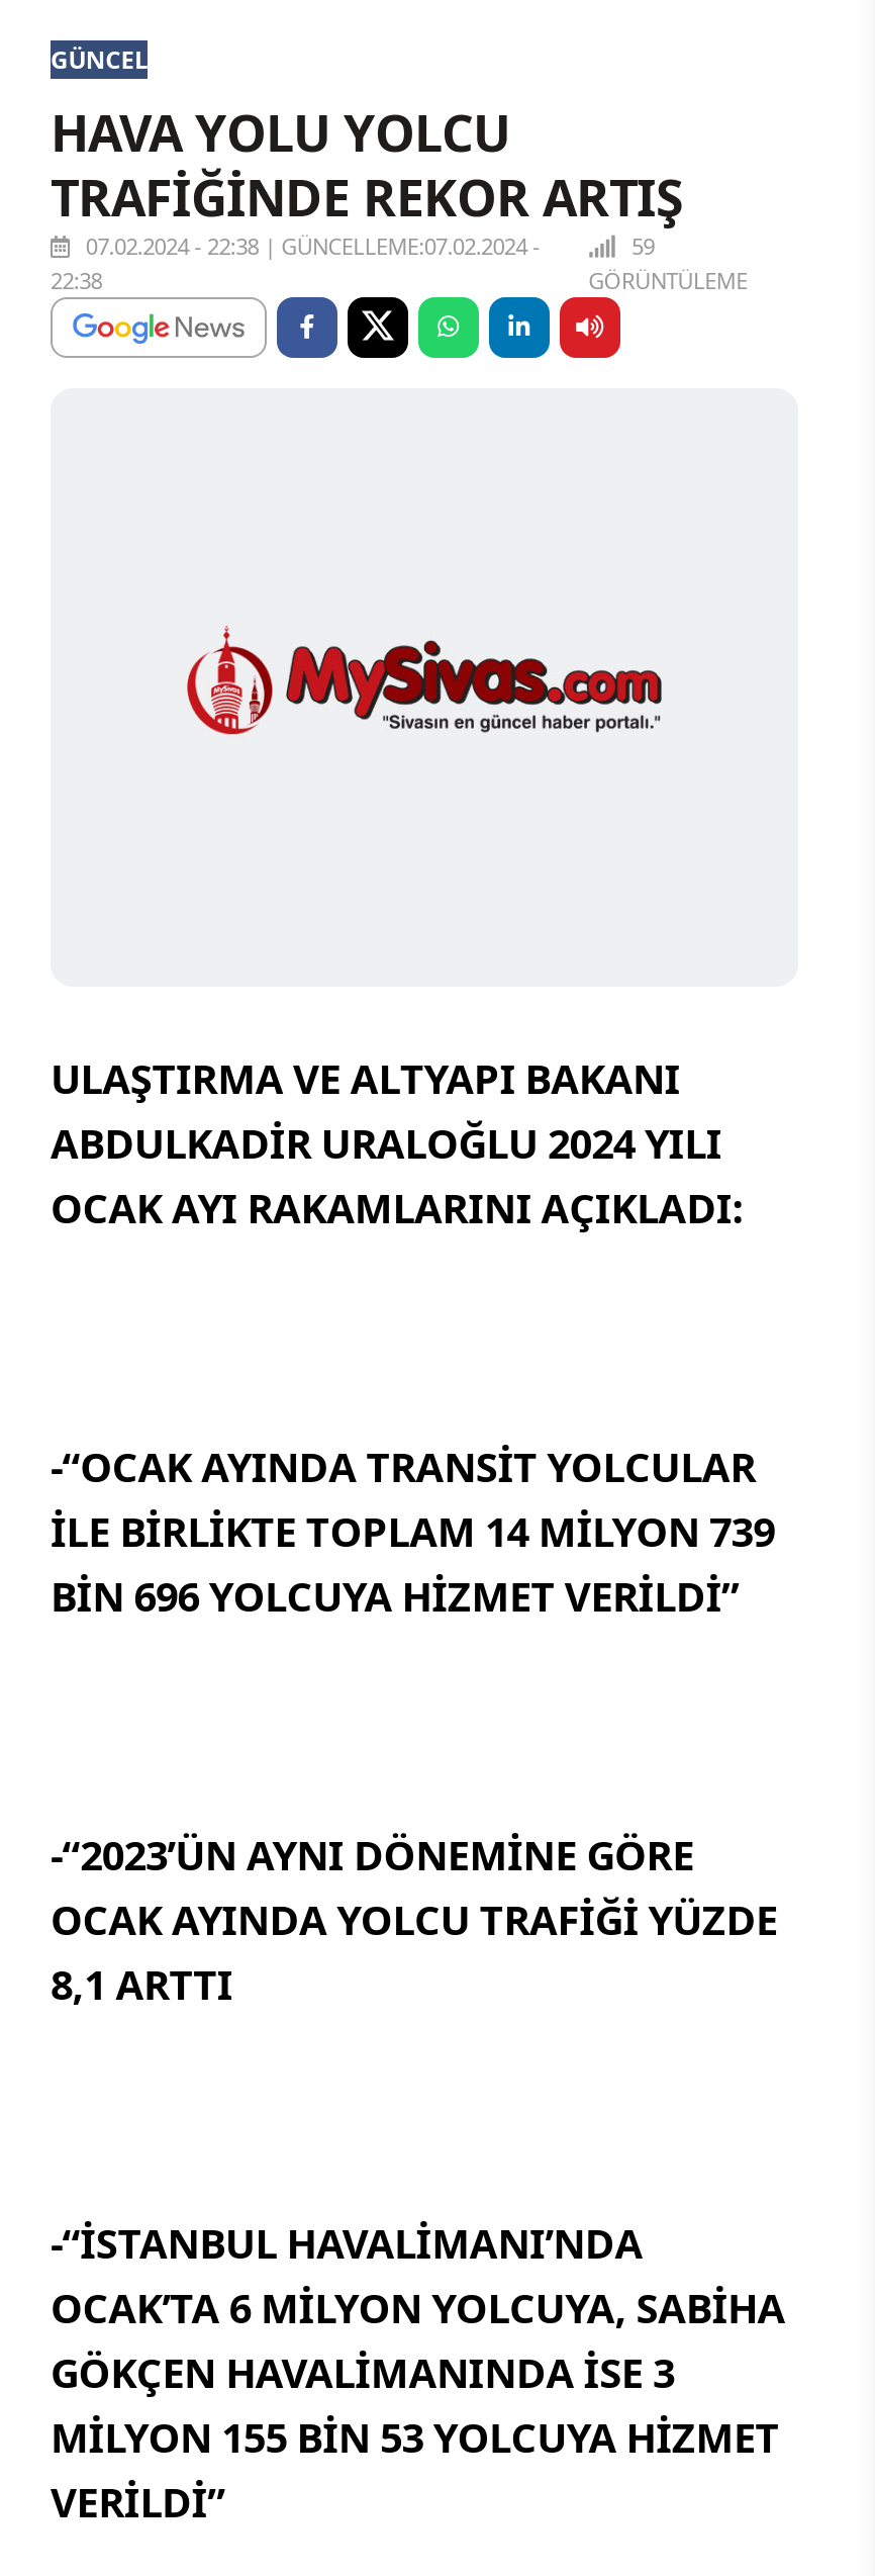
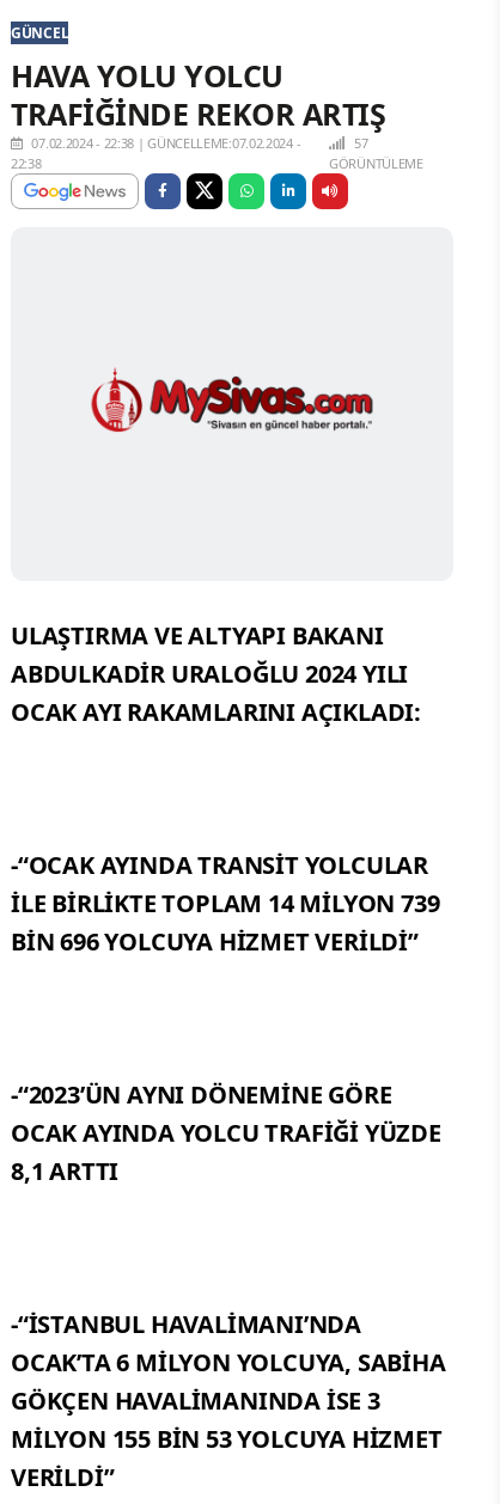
[626,231,655,262] 59 -> [351,134,368,152] 57

